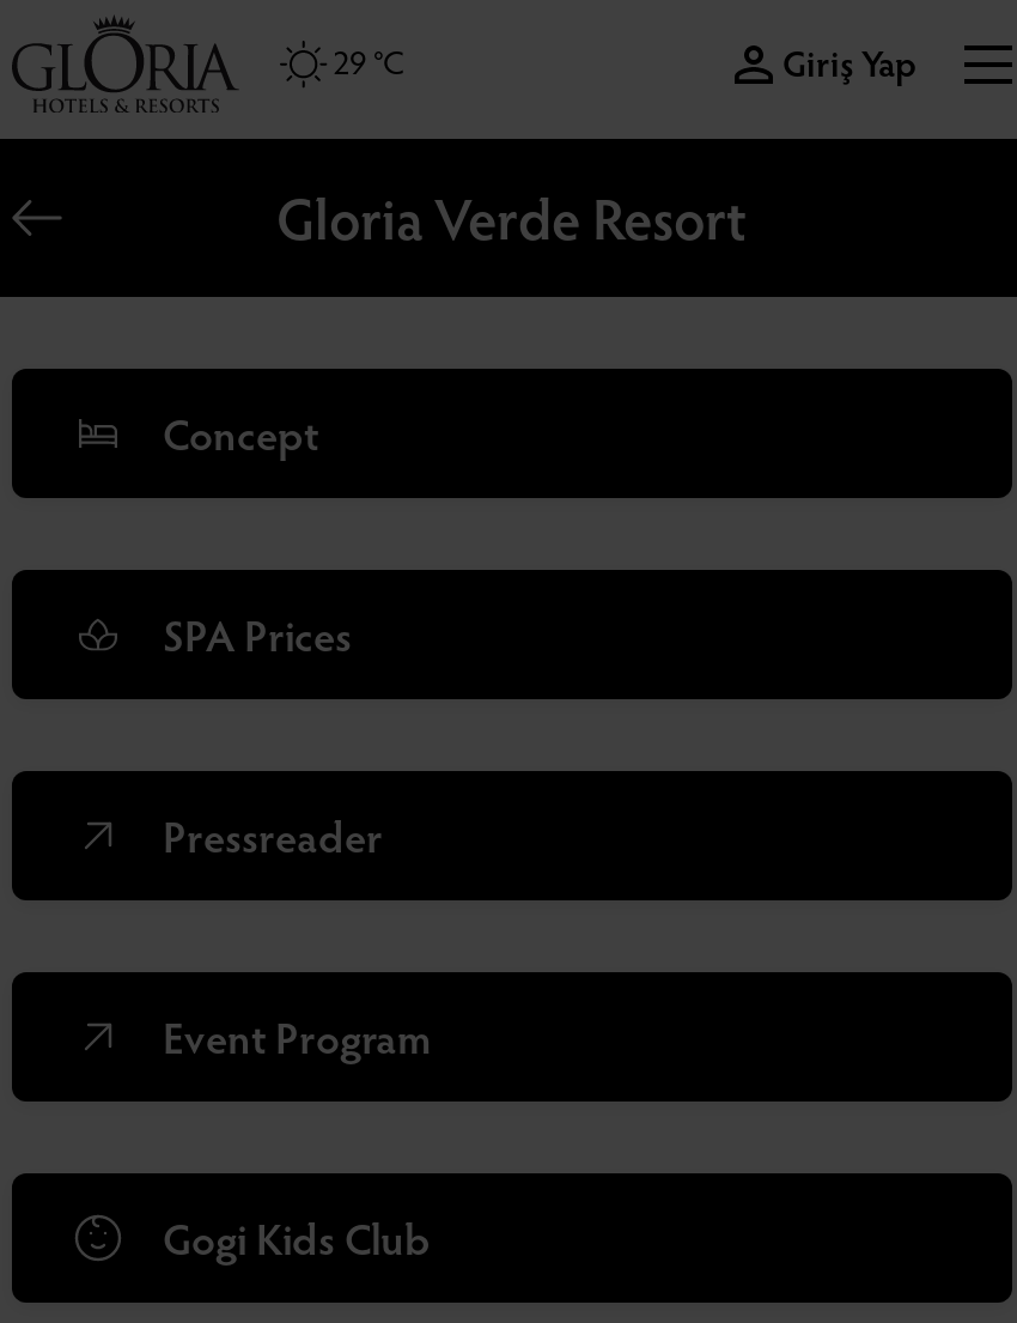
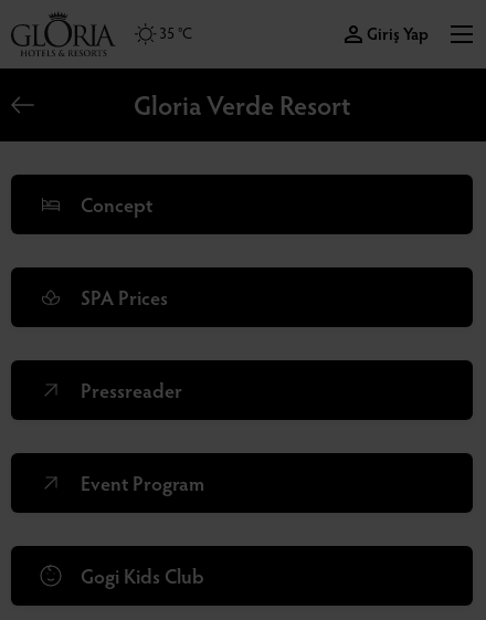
[333,40,404,85] 29 °C -> [159,23,192,44] 35 °C

